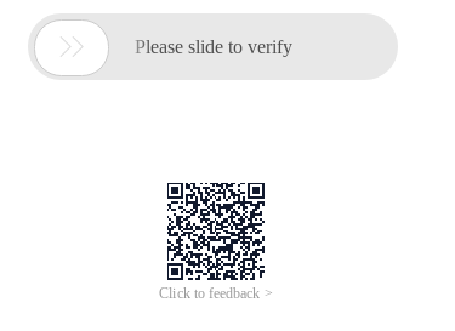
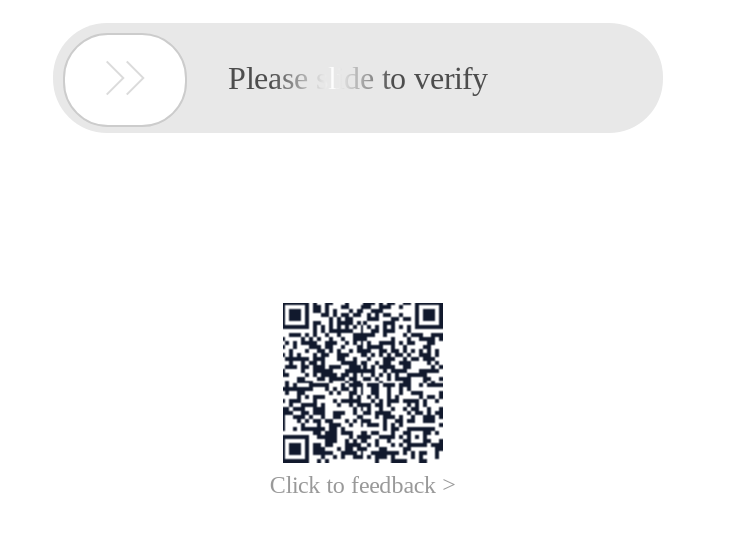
[167,182,265,281] [image] -> [283,303,445,463] [image]

